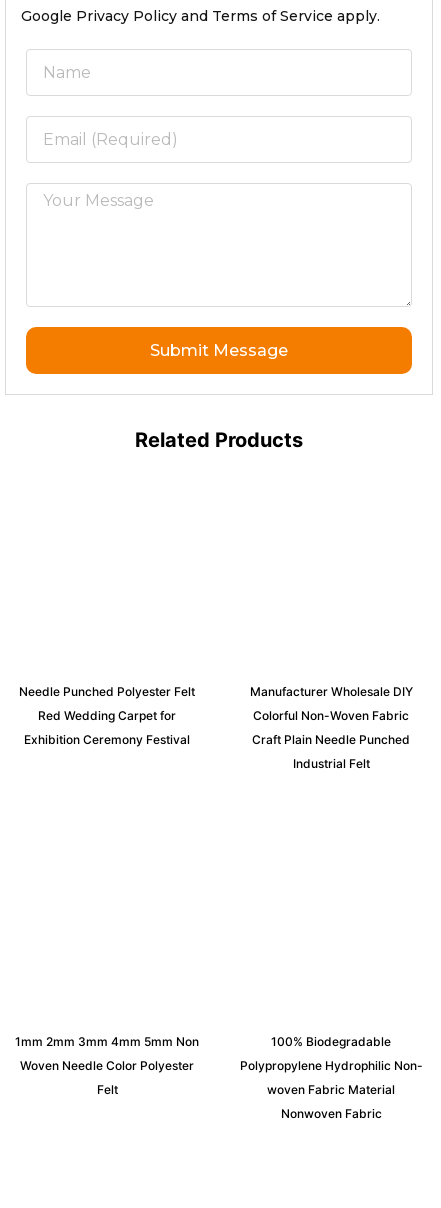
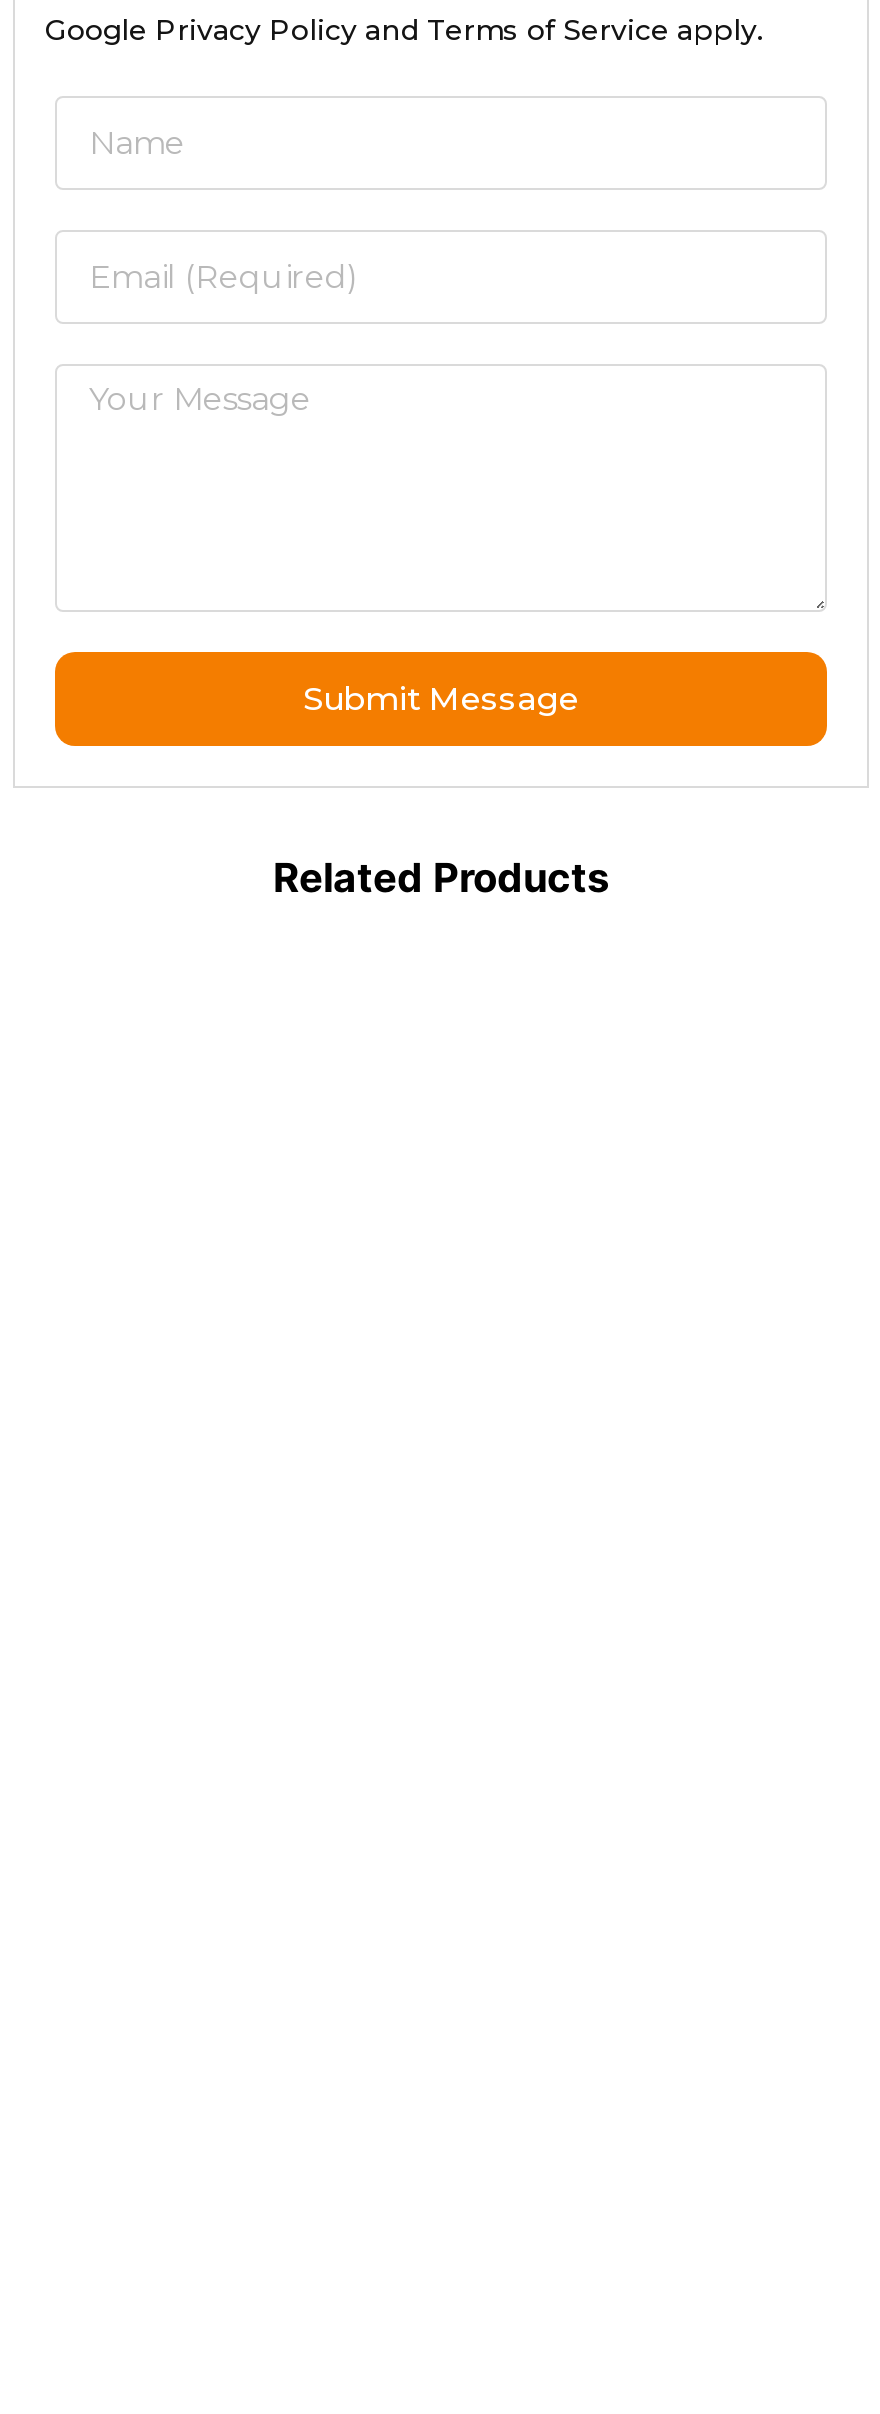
[19,684,195,747] Needle Punched Polyester Felt | Red Wedding Carpet for | Exhibition Ceremony Festival -> none
[249,684,412,771] Manufacturer Wholesale DIY | Colorful Non-Woven Fabric | Craft Plain Needle Punched | Industrial Felt -> none
[15,1034,199,1097] 1mm 2mm 3mm 4mm 5mm Non | Woven Needle Color Polyester | Felt -> none
[239,1034,422,1121] 100% Biodegradable | Polypropylene Hydrophilic Non- | woven Fabric Material | Nonwoven Fabric -> none

